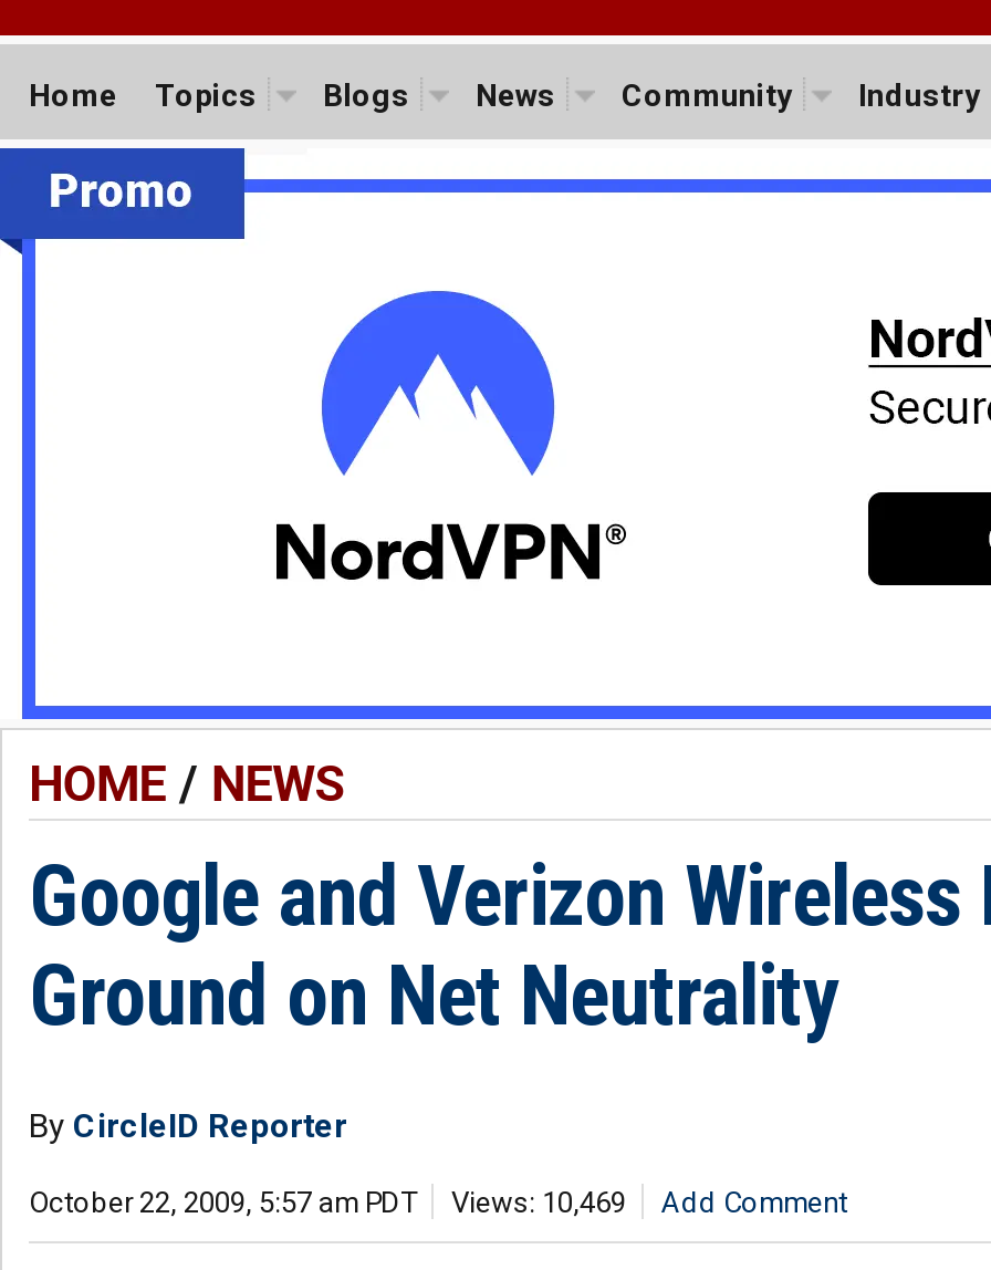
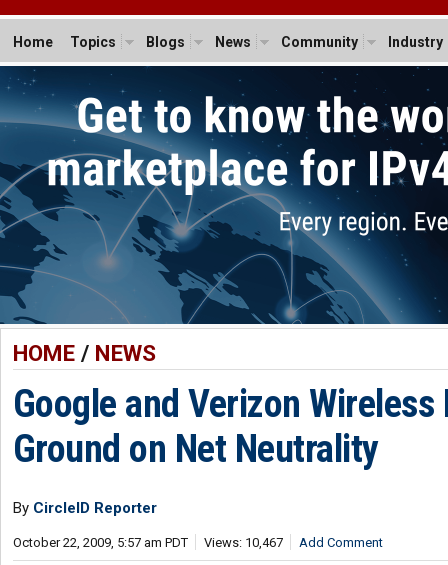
[7,146,984,721] [image] -> [3,65,445,325] [image]
[29,1186,847,1219] October 22, 2009, 5:57 am PDT Views: 10,469 Add Comment -> [13,535,383,550] October 22, 2009, 5:57 am PDT Views: 10,467 Add Comment

